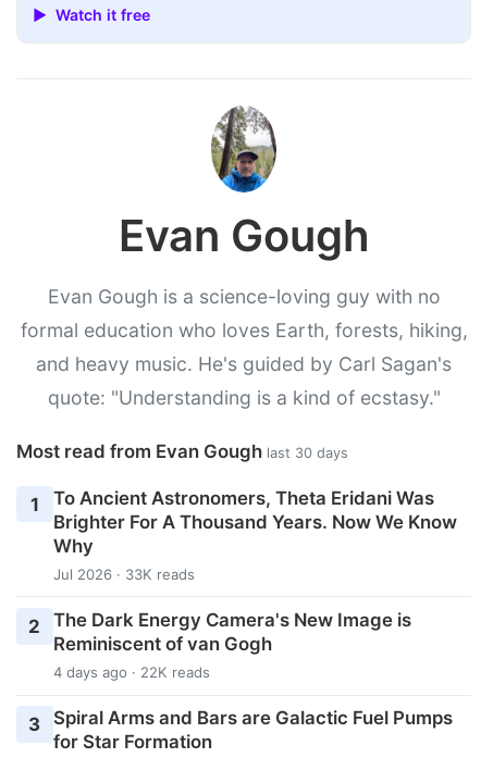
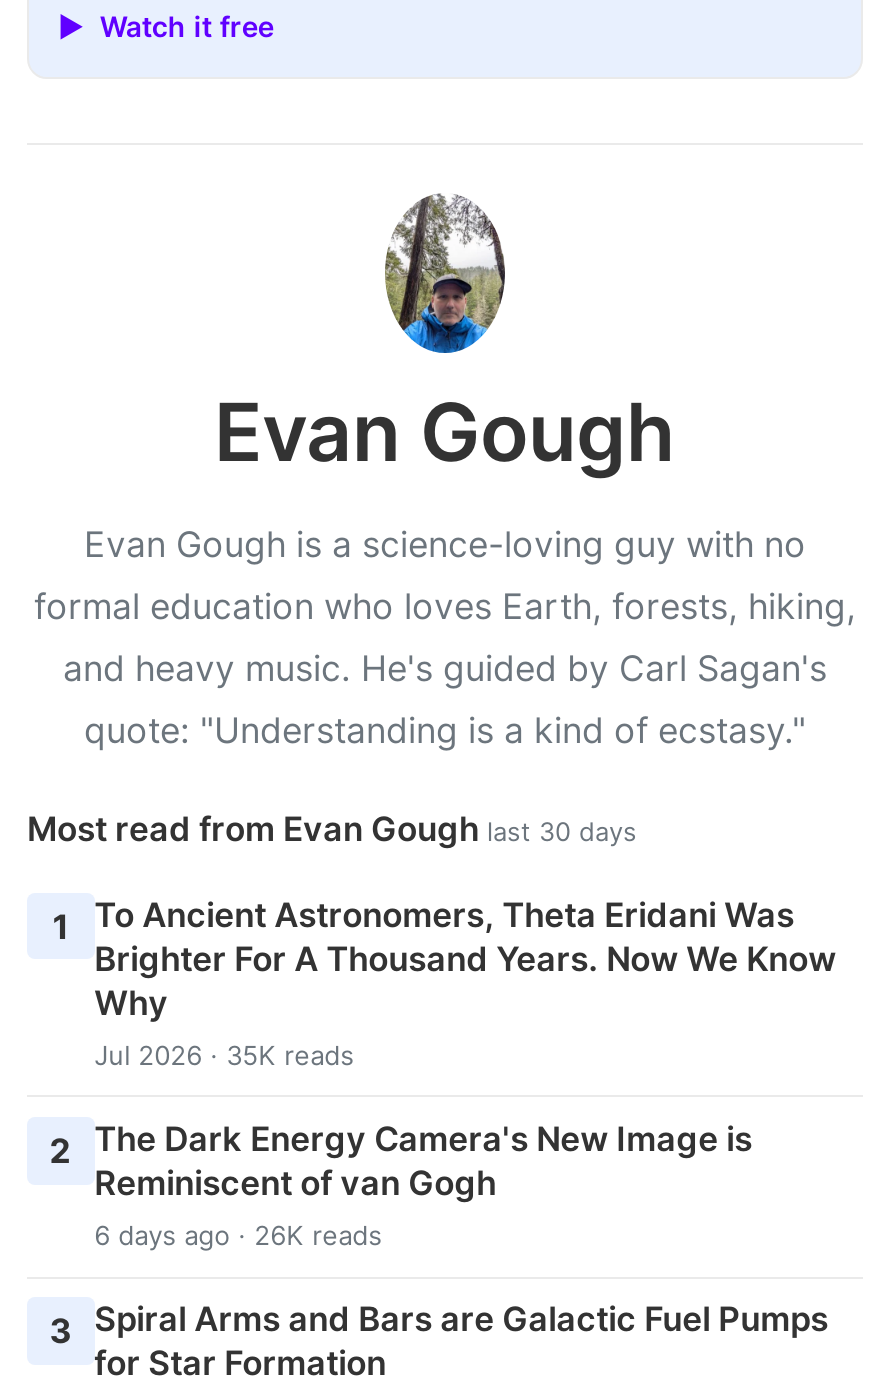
[53,565,194,583] Jul 2026 · 33K reads -> [94,1039,354,1071] Jul 2026 · 35K reads
[53,663,210,681] 4 days ago · 22K reads -> [94,1219,382,1251] 6 days ago · 26K reads

